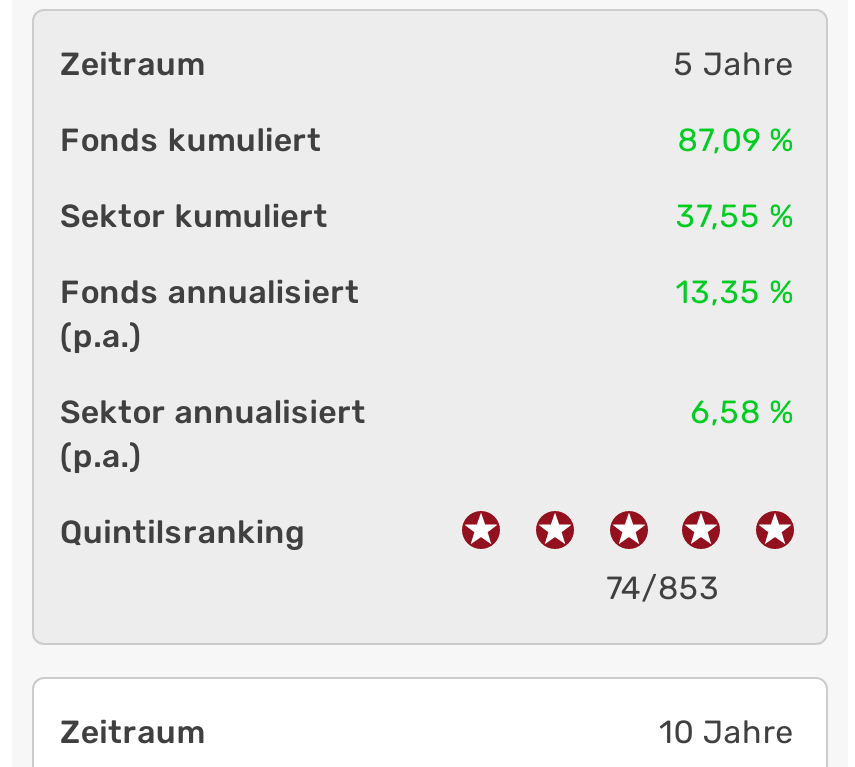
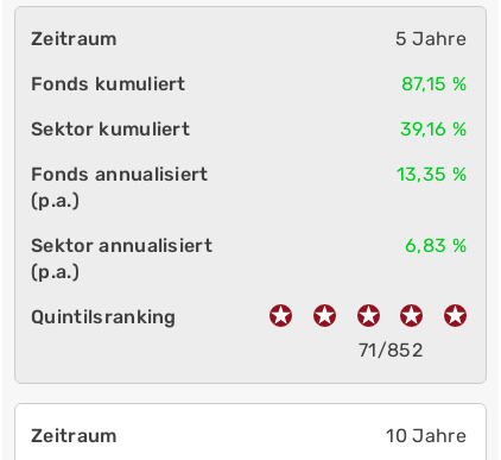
[678,120,794,158] 87,09 % -> [401,72,467,95] 87,15 %
[676,196,794,234] 37,55 % -> [400,117,467,140] 39,16 %
[690,392,794,430] 6,58 % -> [405,234,467,256] 6,83 %
[606,568,720,606] 74/853 -> [359,338,423,361] 71/852

